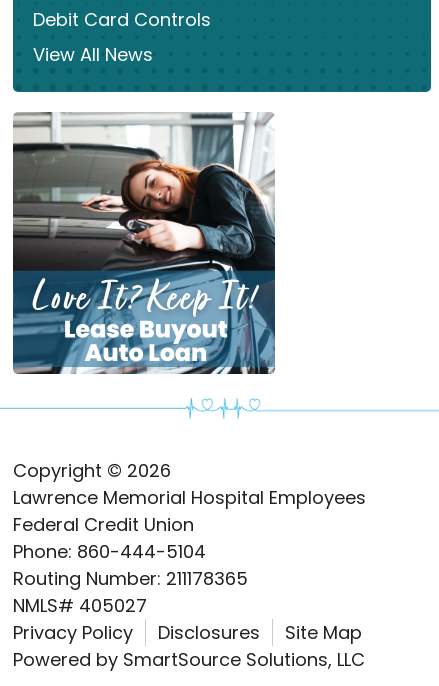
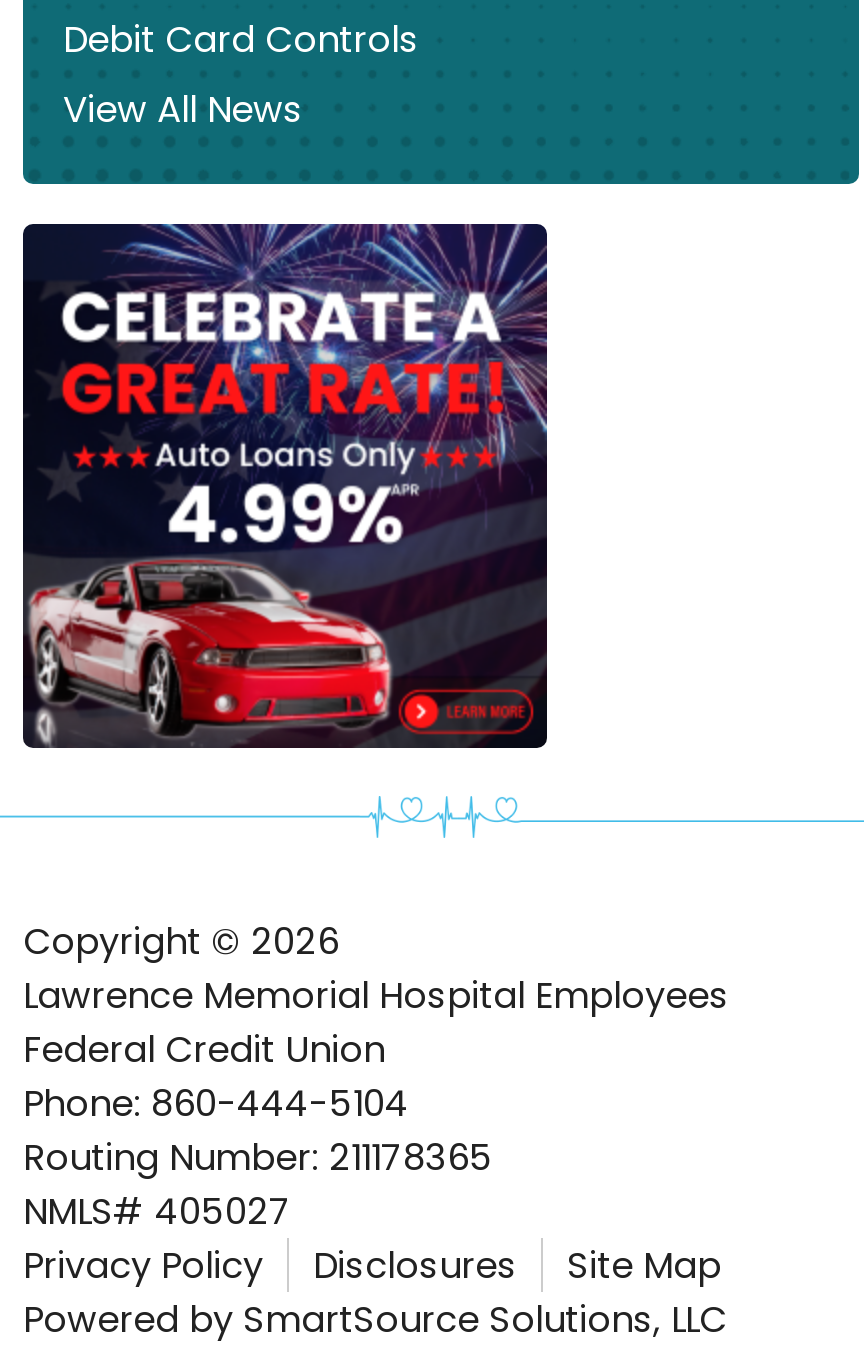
[12,111,276,375] [image] -> [21,222,549,750] [image]

